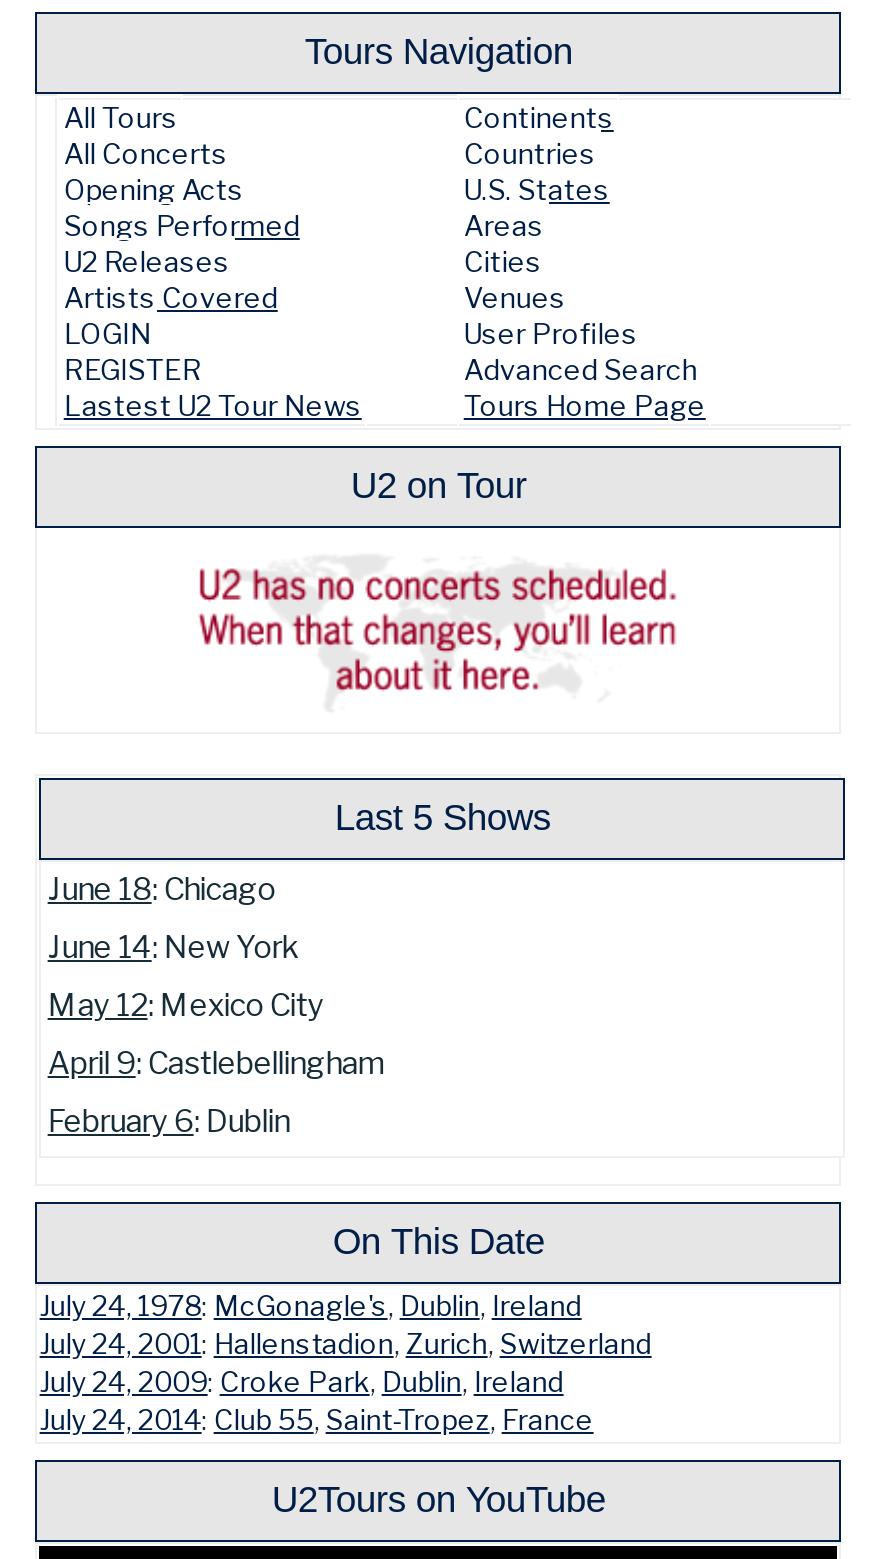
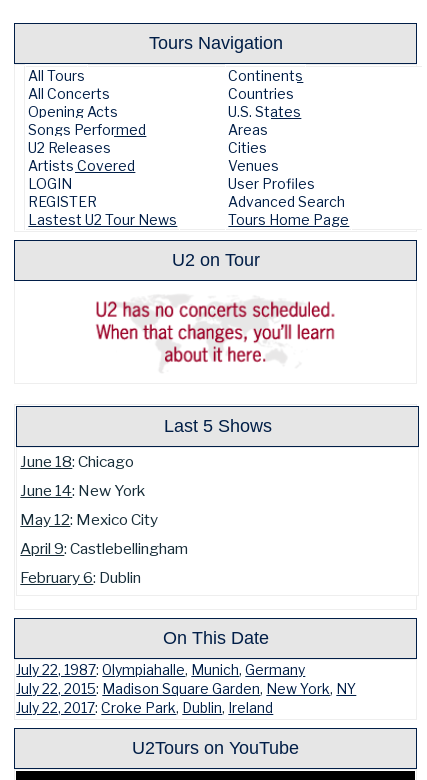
[40,1290,652,1436] July 24, 1978: McGonagle's, Dublin, Ireland | July 24, 2001: Hallenstadion, Zurich, Switzerland | July 24, 2009: Croke Park, Dublin, Ireland | July 24, 2014: Club 55, Saint-Tropez, France -> [16,662,356,716] July 22, 1987: Olympiahalle, Munich, Germany | July 22, 2015: Madison Square Garden, New York, NY | July 22, 2017: Croke Park, Dublin, Ireland

